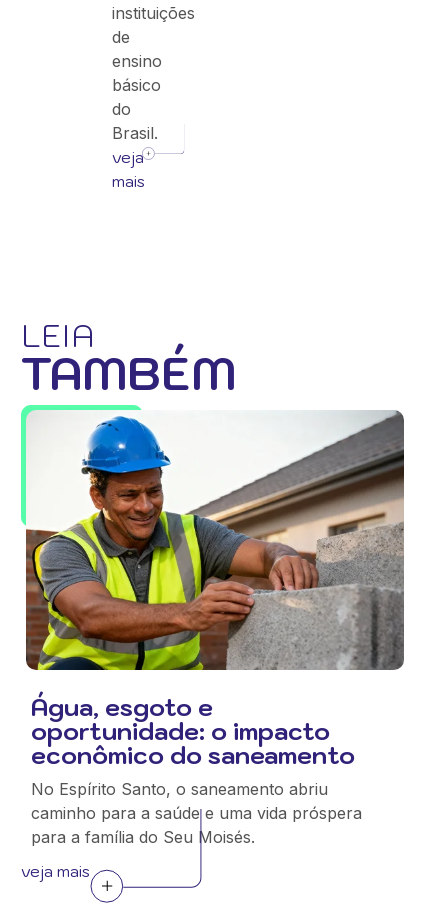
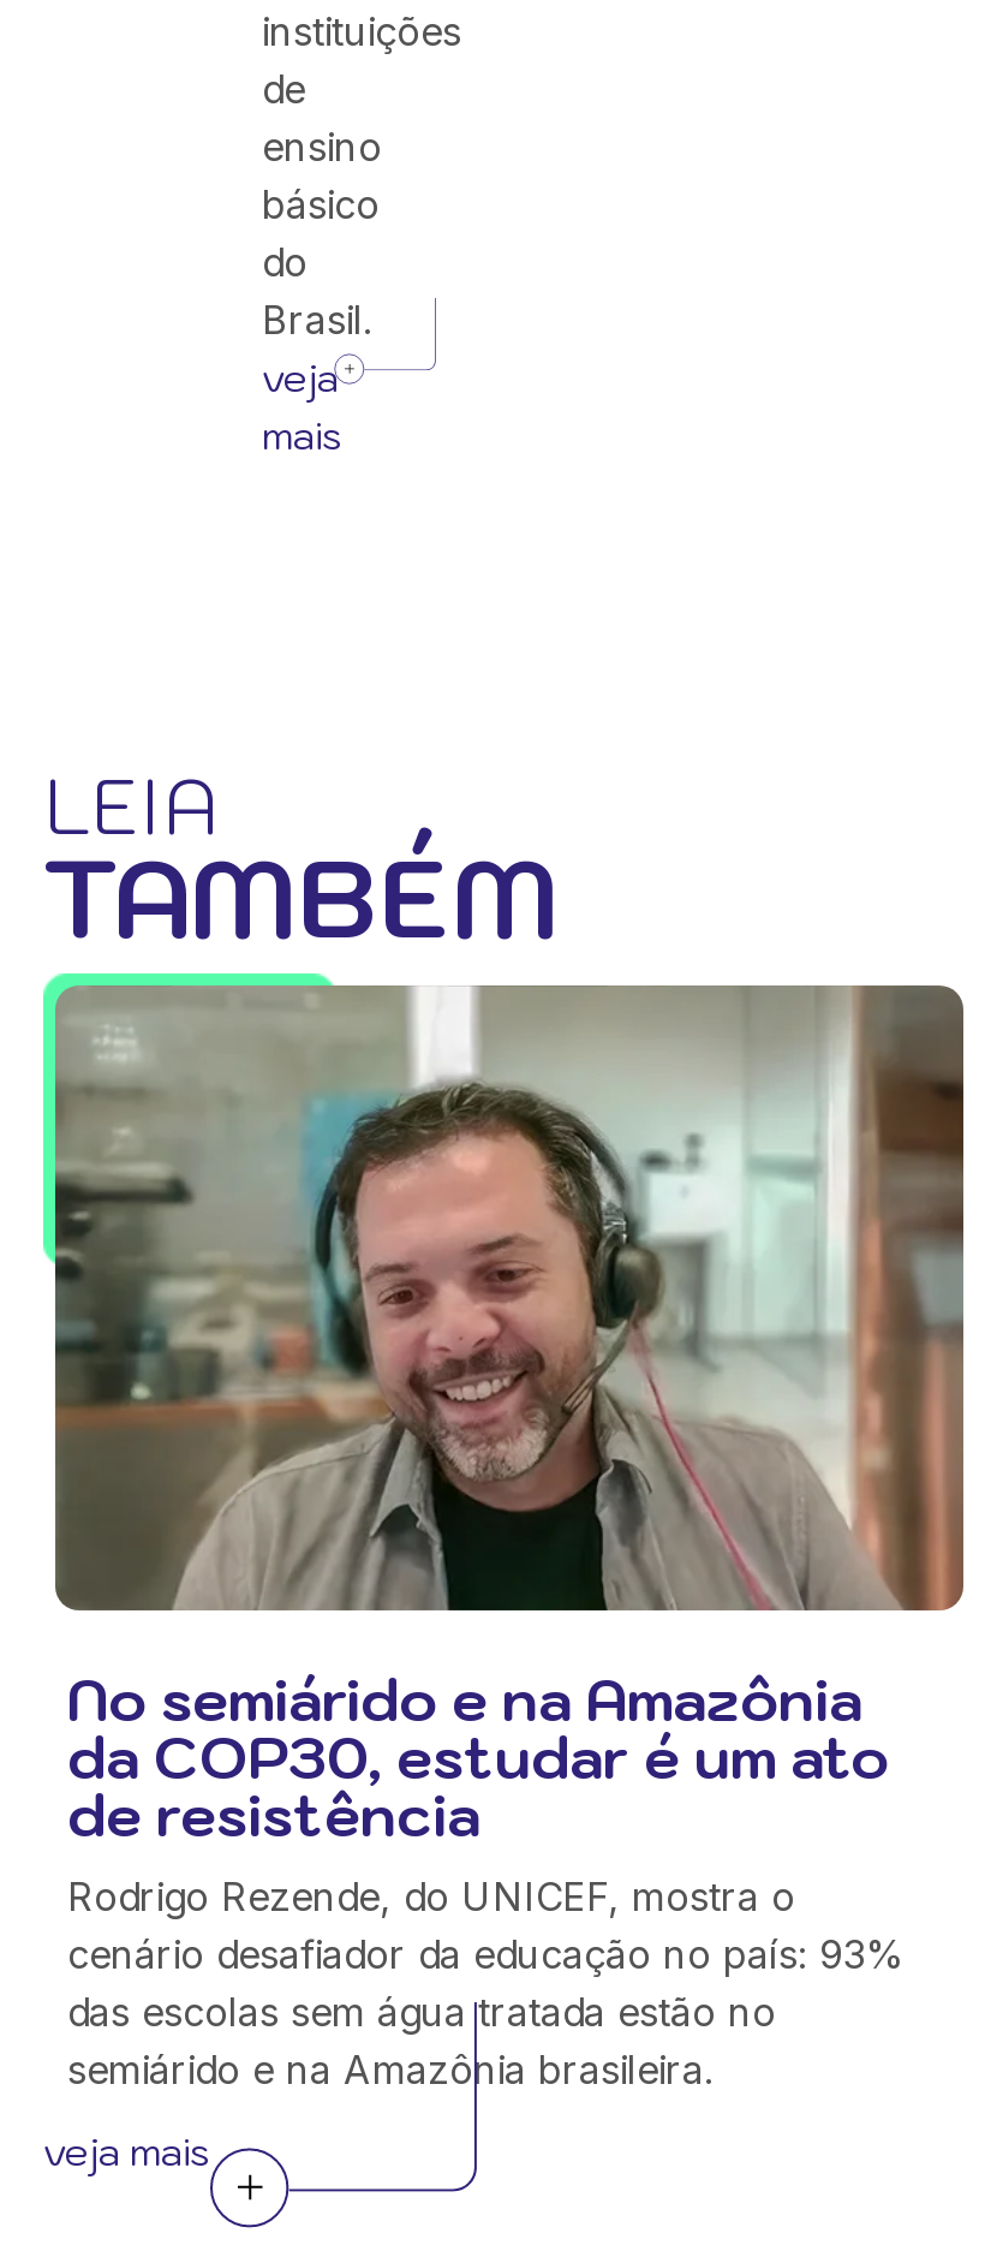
[25,409,404,847] [image] | Água, esgoto e | oportunidade: o impacto | econômico do saneamento | No Espírito Santo, o saneamento abriu | caminho para a saúde e uma vida próspera | para a família do Seu Moisés. -> [53,983,963,2094] [image] | No semiárido e na Amazônia | da COP30, estudar é um ato | de resistência | Rodrigo Rezende, do UNICEF, mostra o | cenário desafiador da educação no país: 93% | das escolas sem água tratada estão no | semiárido e na Amazônia brasileira.

